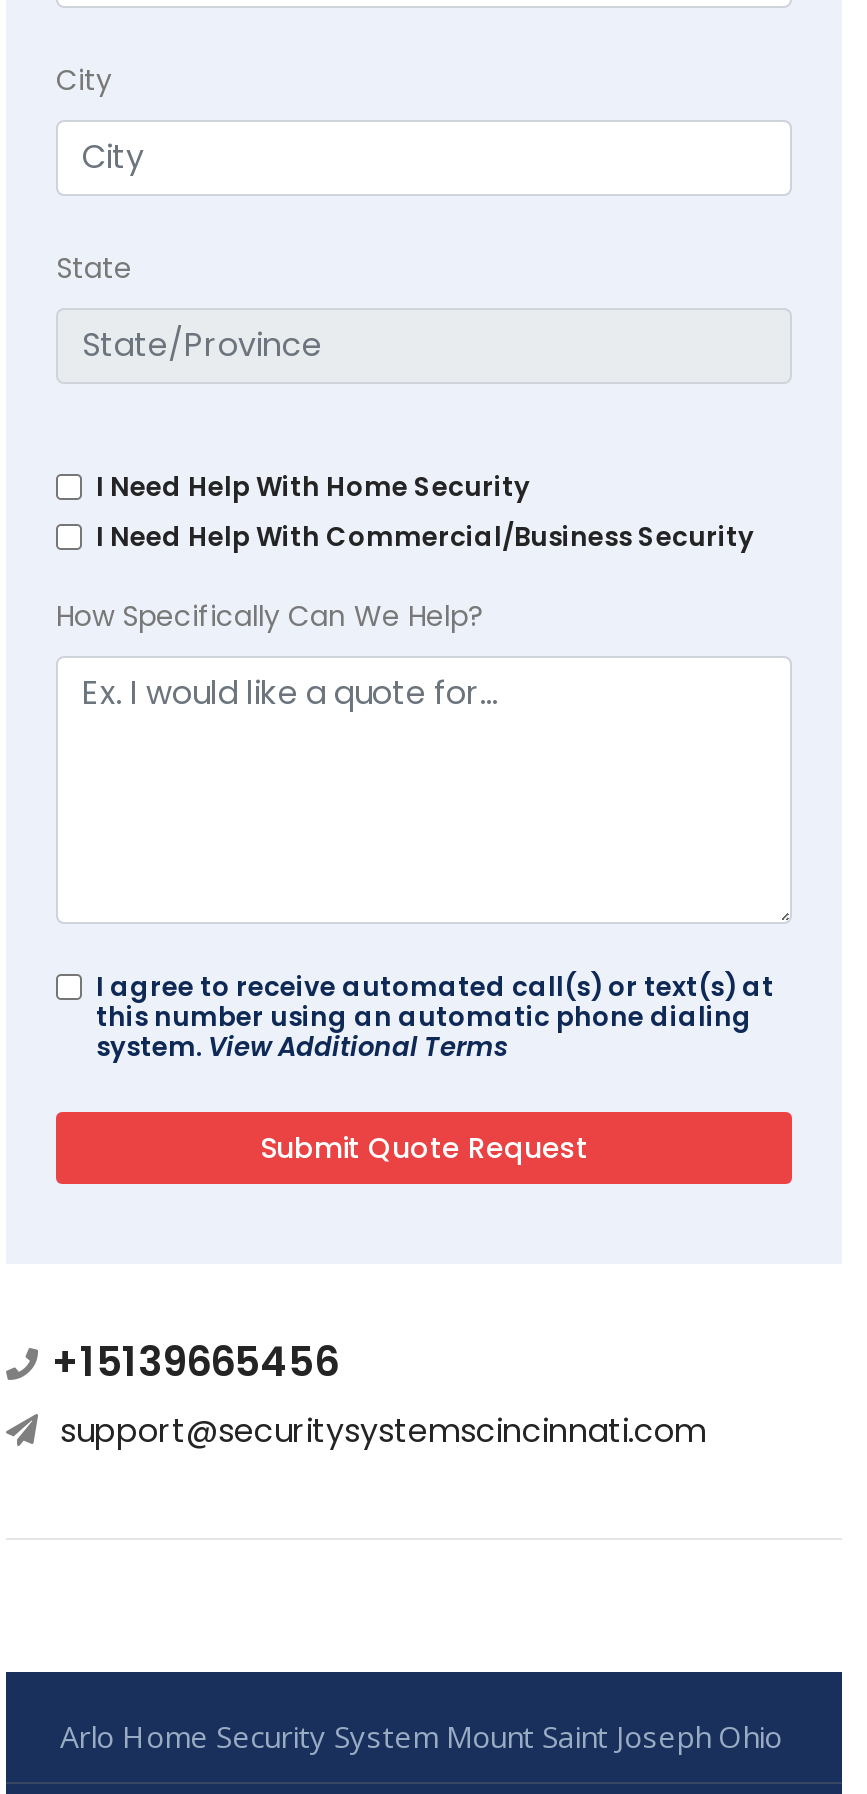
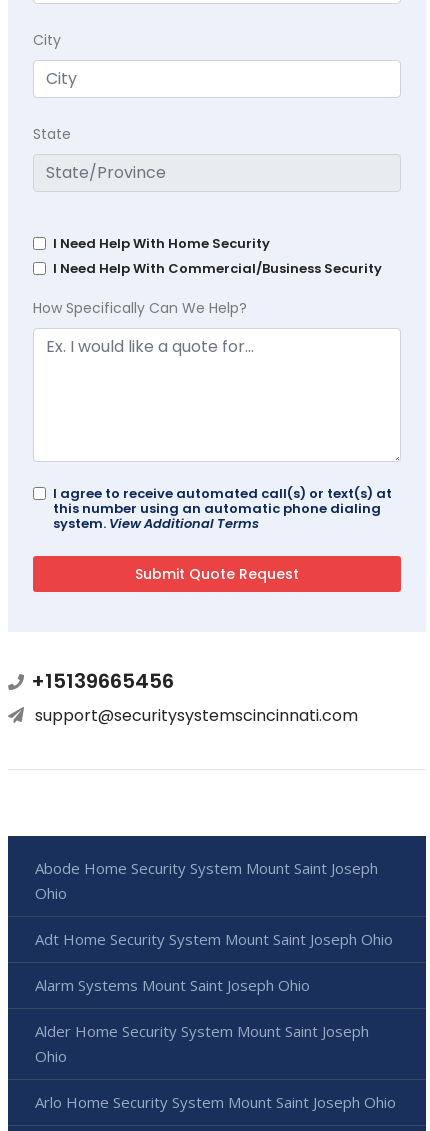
none -> [35,858,393,1066] Abode Home Security System Mount Saint Joseph | Ohio | Adt Home Security System Mount Saint Joseph Ohio | Alarm Systems Mount Saint Joseph Ohio | Alder Home Security System Mount Saint Joseph | Ohio

